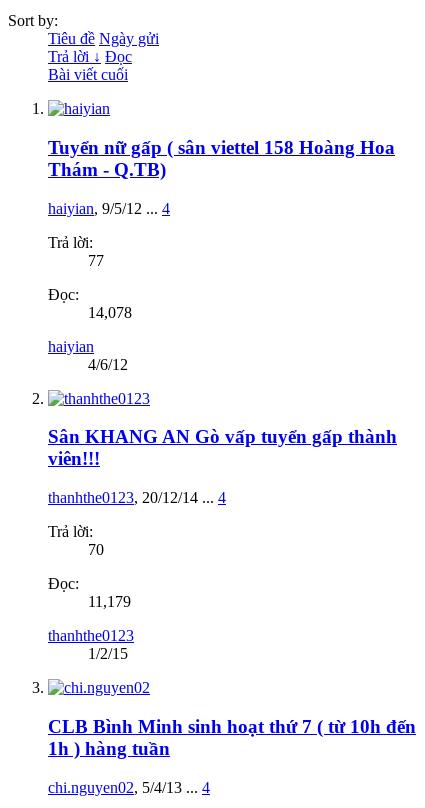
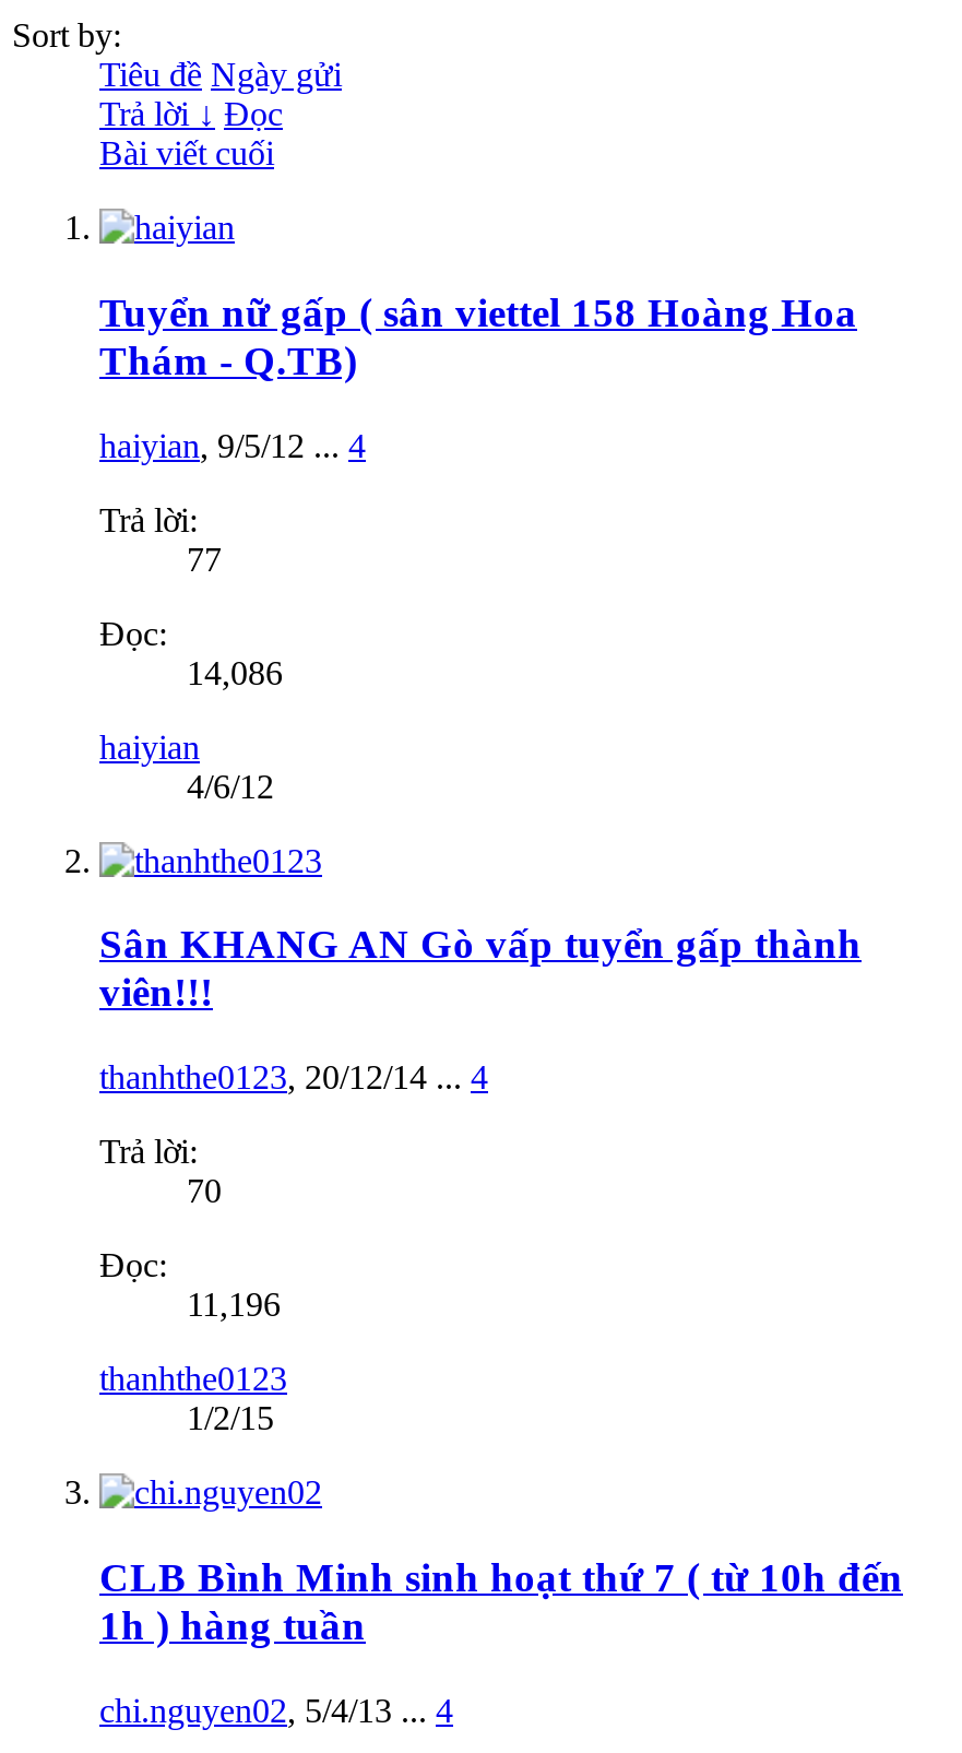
[88,304,132,321] 14,078 -> [187,654,283,691] 14,086
[88,593,131,610] 11,179 -> [187,1286,281,1323] 11,196

